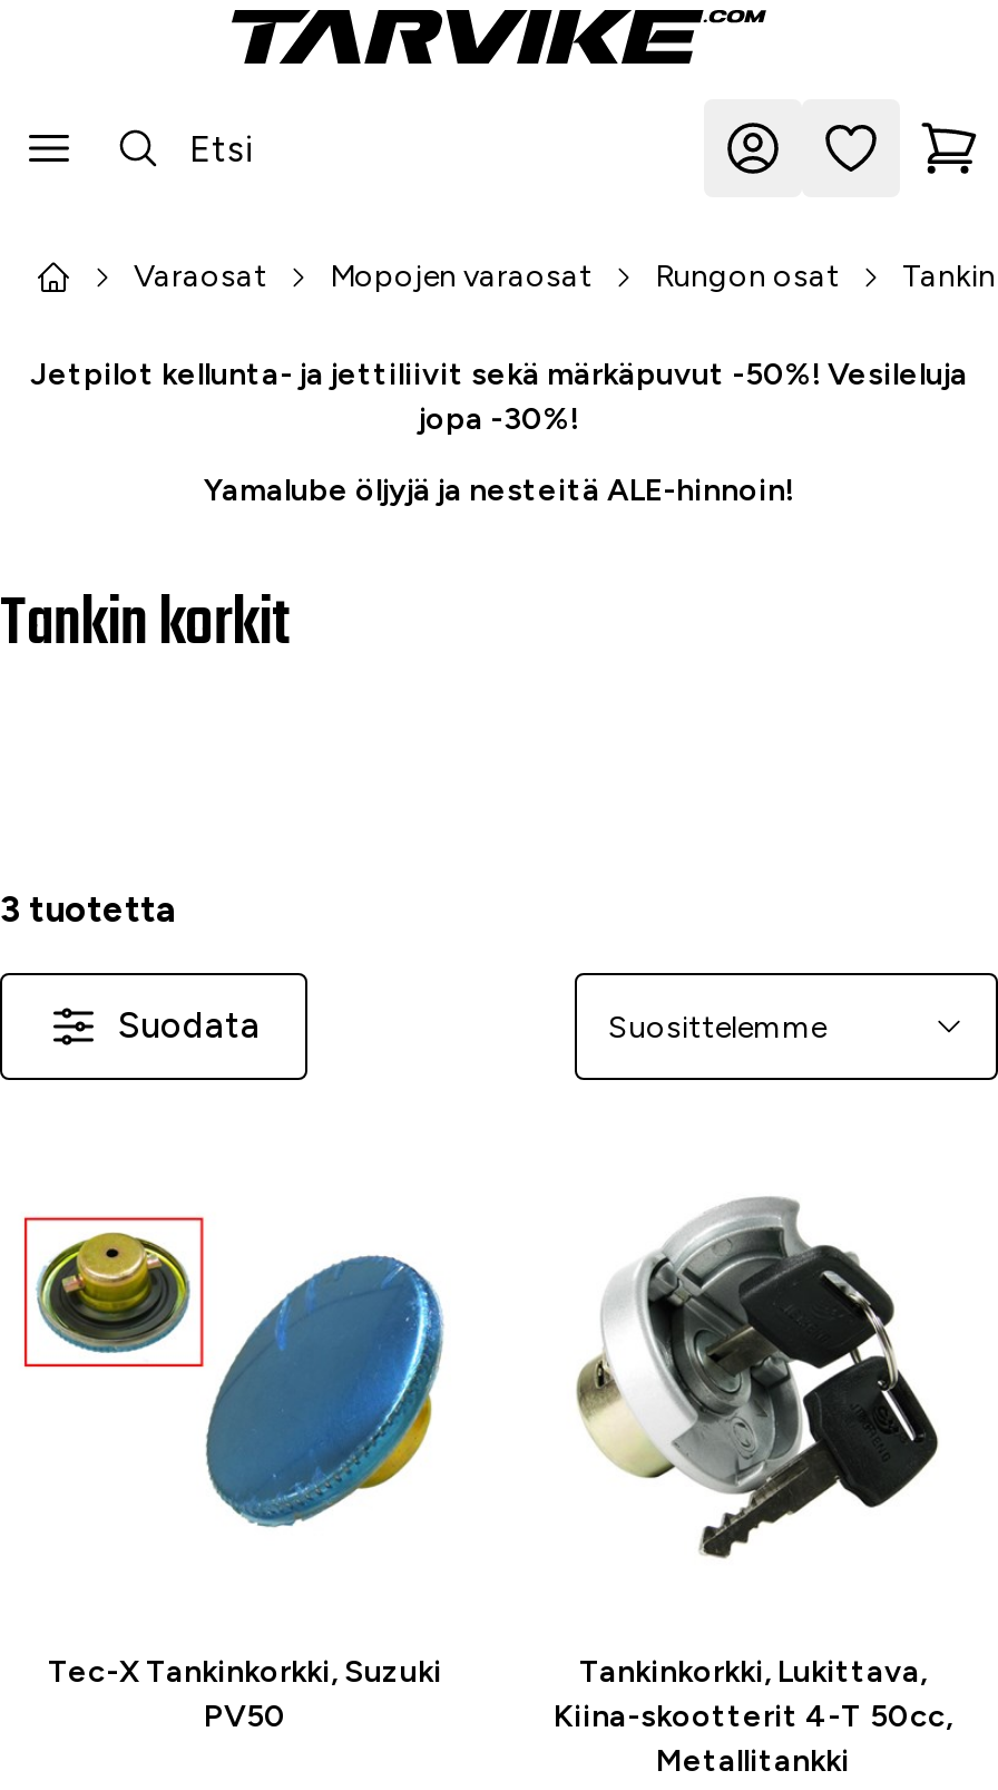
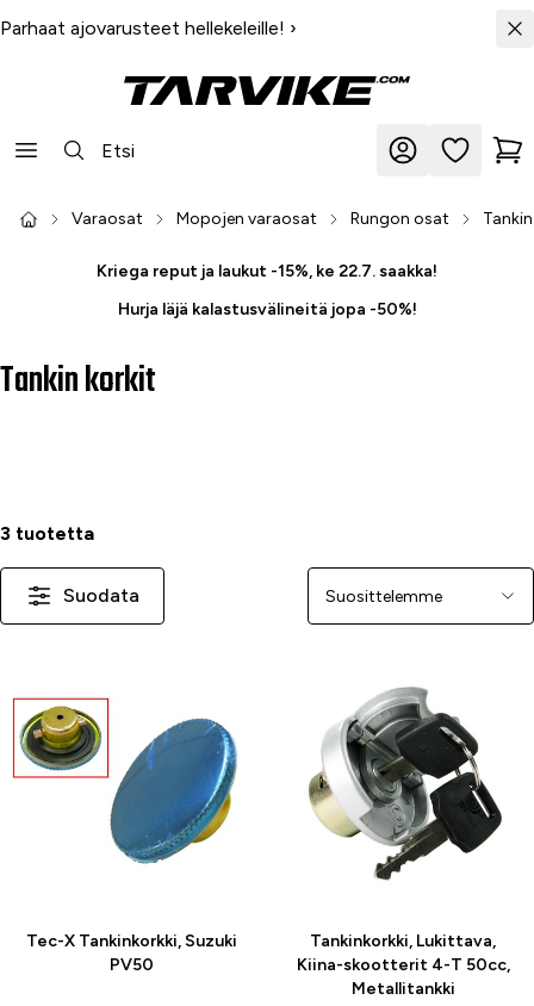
none -> [0,17,297,39] Parhaat ajovarusteet hellekeleille! ›
moved [134,257,840,295] -> [72,209,449,229]: Varaosat | Mopojen varaosat | Rungon osat
[30,356,968,438] Jetpilot kellunta- ja jettiliivit sekä märkäpuvut -50%! Vesileluja | jopa -30%! -> [97,261,437,281] Kriega reput ja laukut -15%, ke 22.7. saakka!
[204,471,794,509] Yamalube öljyjä ja nesteitä ALE-hinnoin! -> [117,299,417,319] Hurja läjä kalastusvälineitä jopa -50%!

